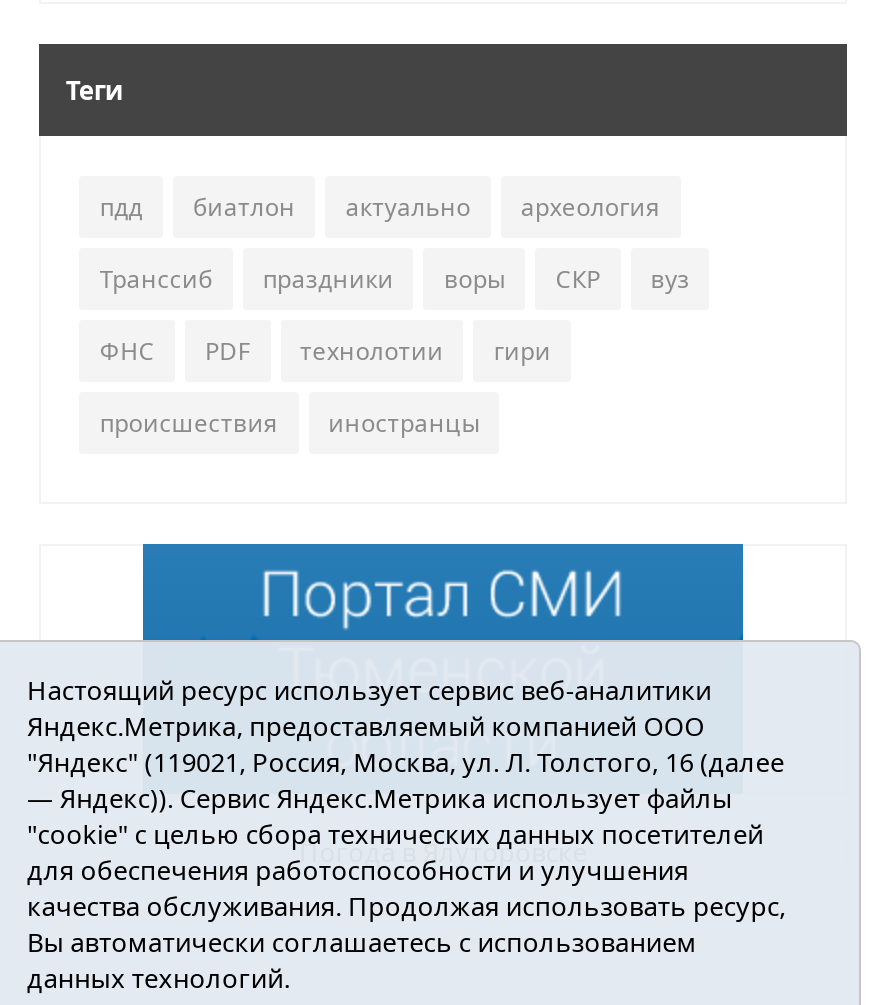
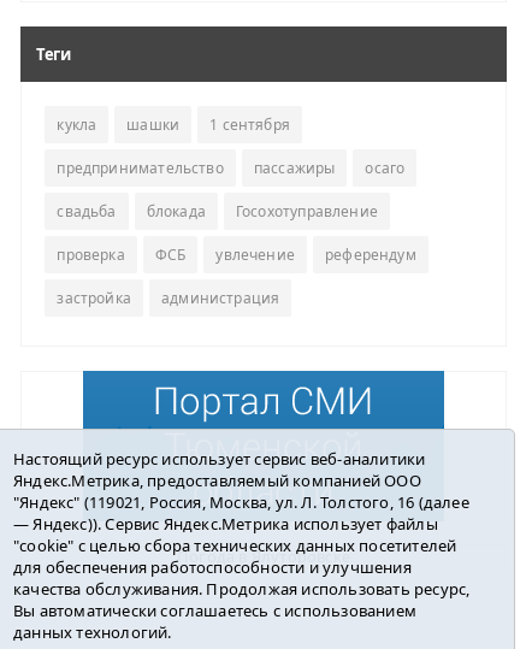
[100,189,690,439] пдд | биатлон | актуально | археология | Транссиб | праздники | воры | СКР | вуз | ФНС | PDF | технолотии | гири | происшествия | иностранцы -> [57,114,416,308] кукла | шашки | 1 сентября | предпринимательство | пассажиры | осаго | свадьба | блокада | Госохотуправление | проверка | ФСБ | увлечение | референдум | застройка | администрация

